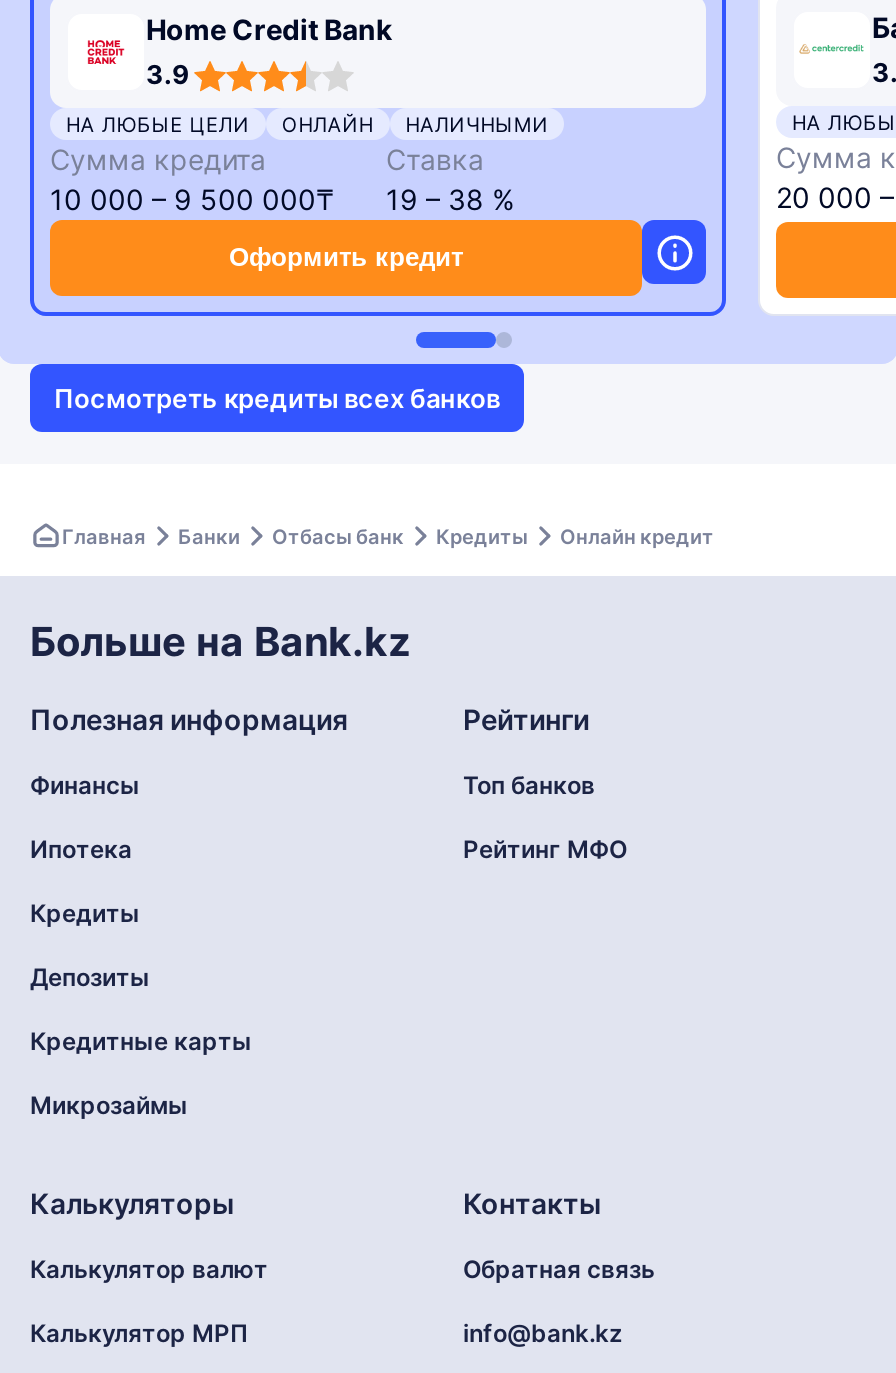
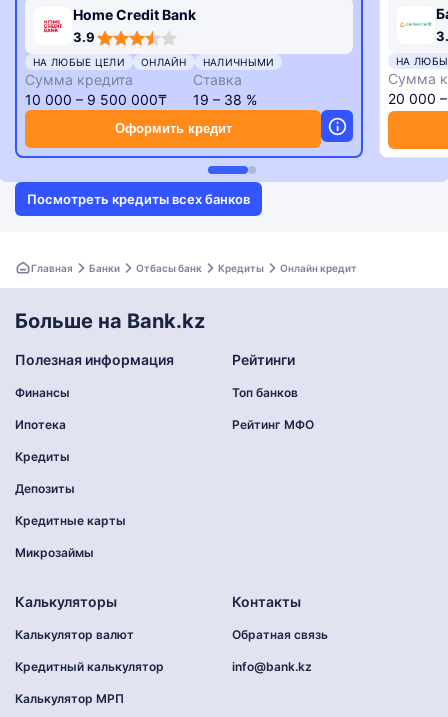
none -> [15,659,164,674] Кредитный калькулятор

